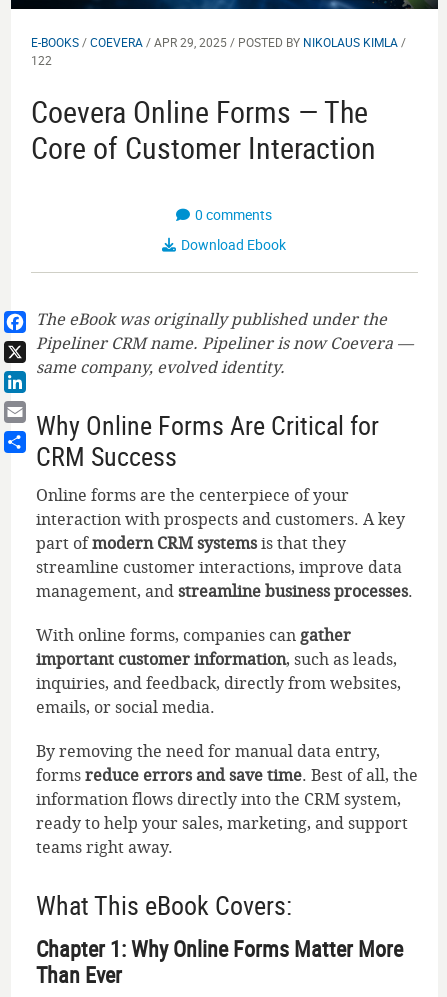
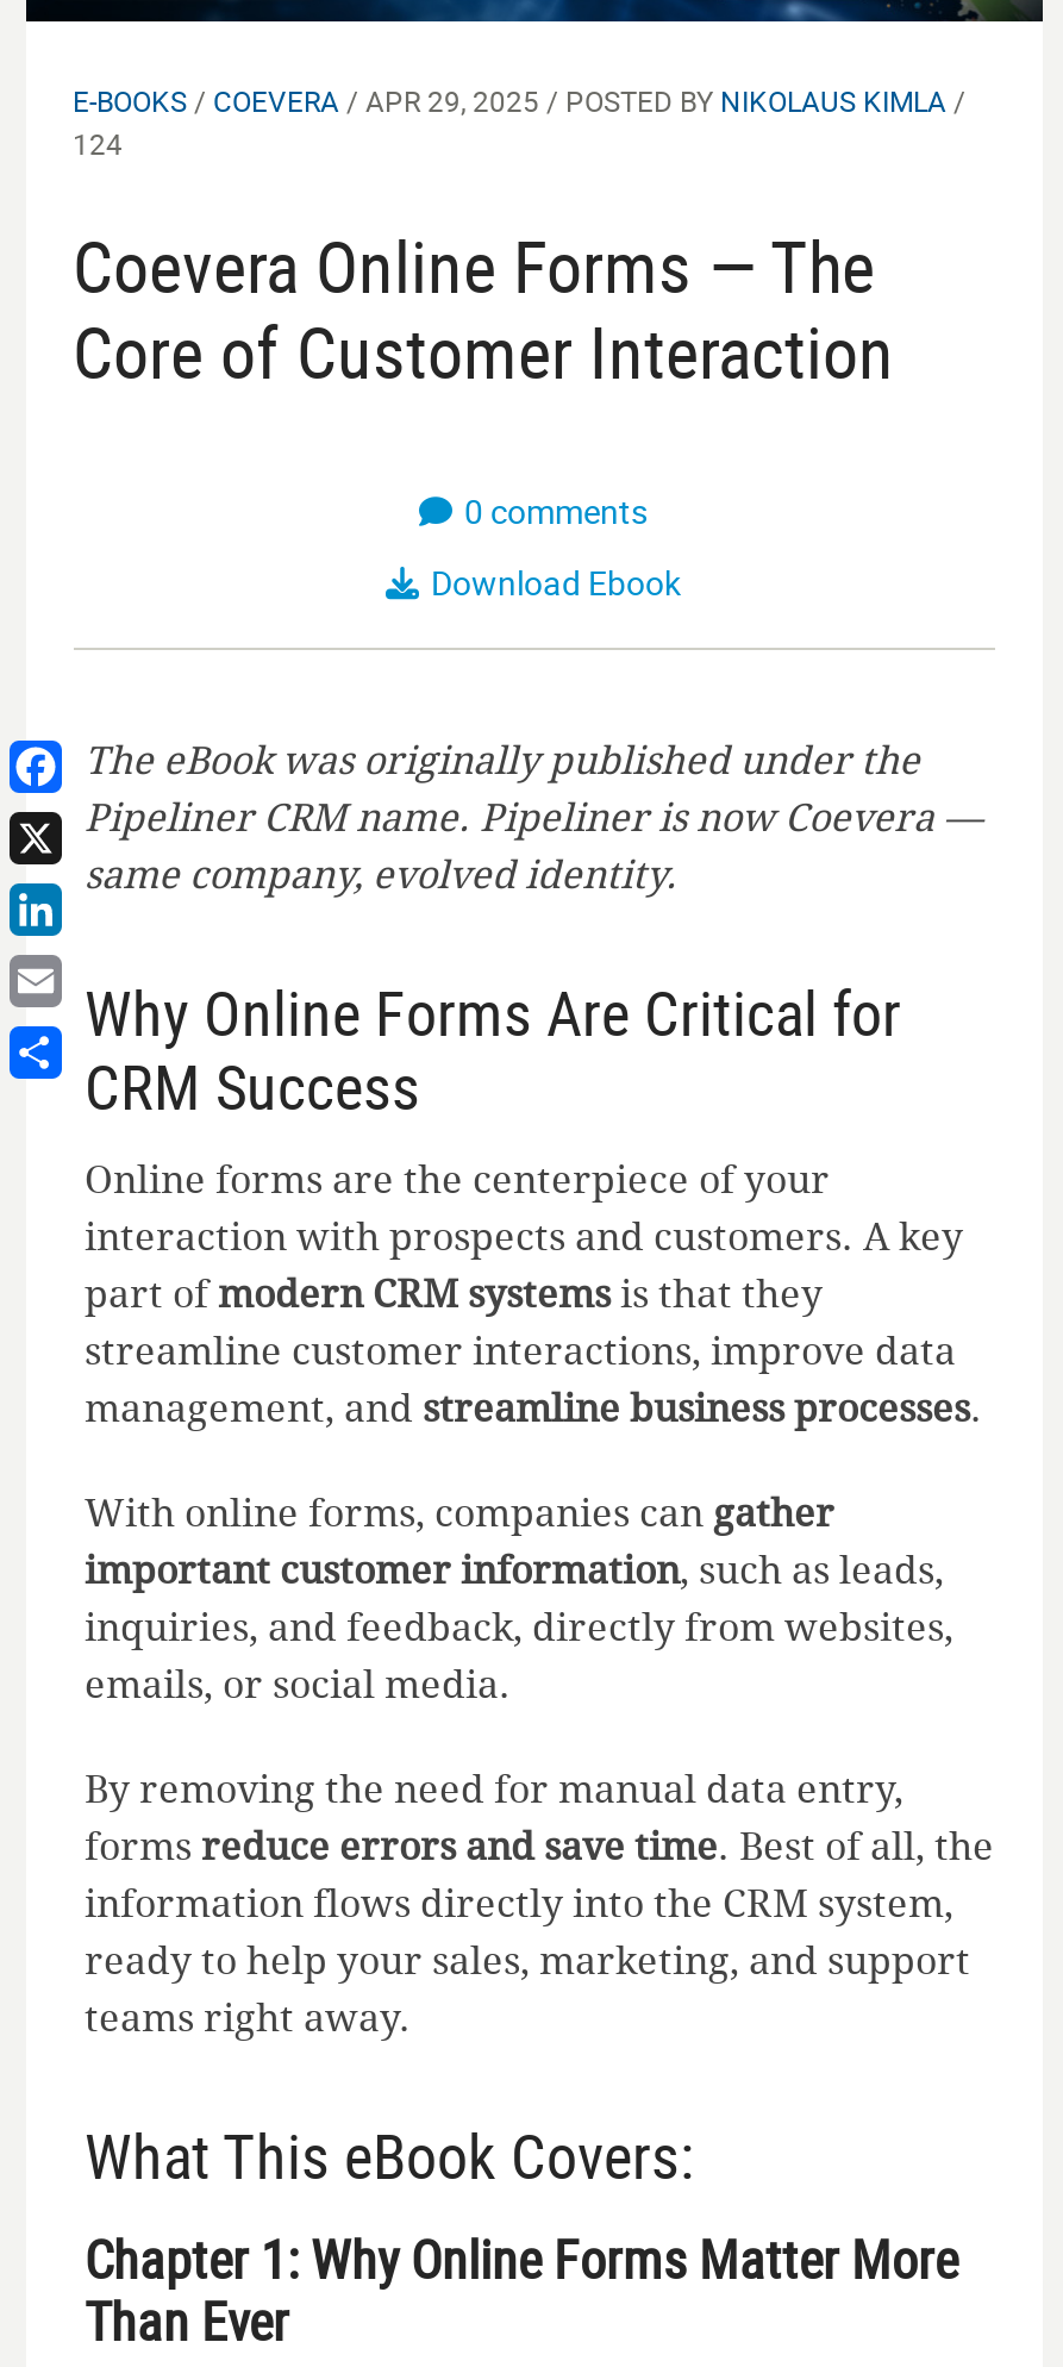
[30,52,51,68] 122 -> [73,124,123,162] 124

